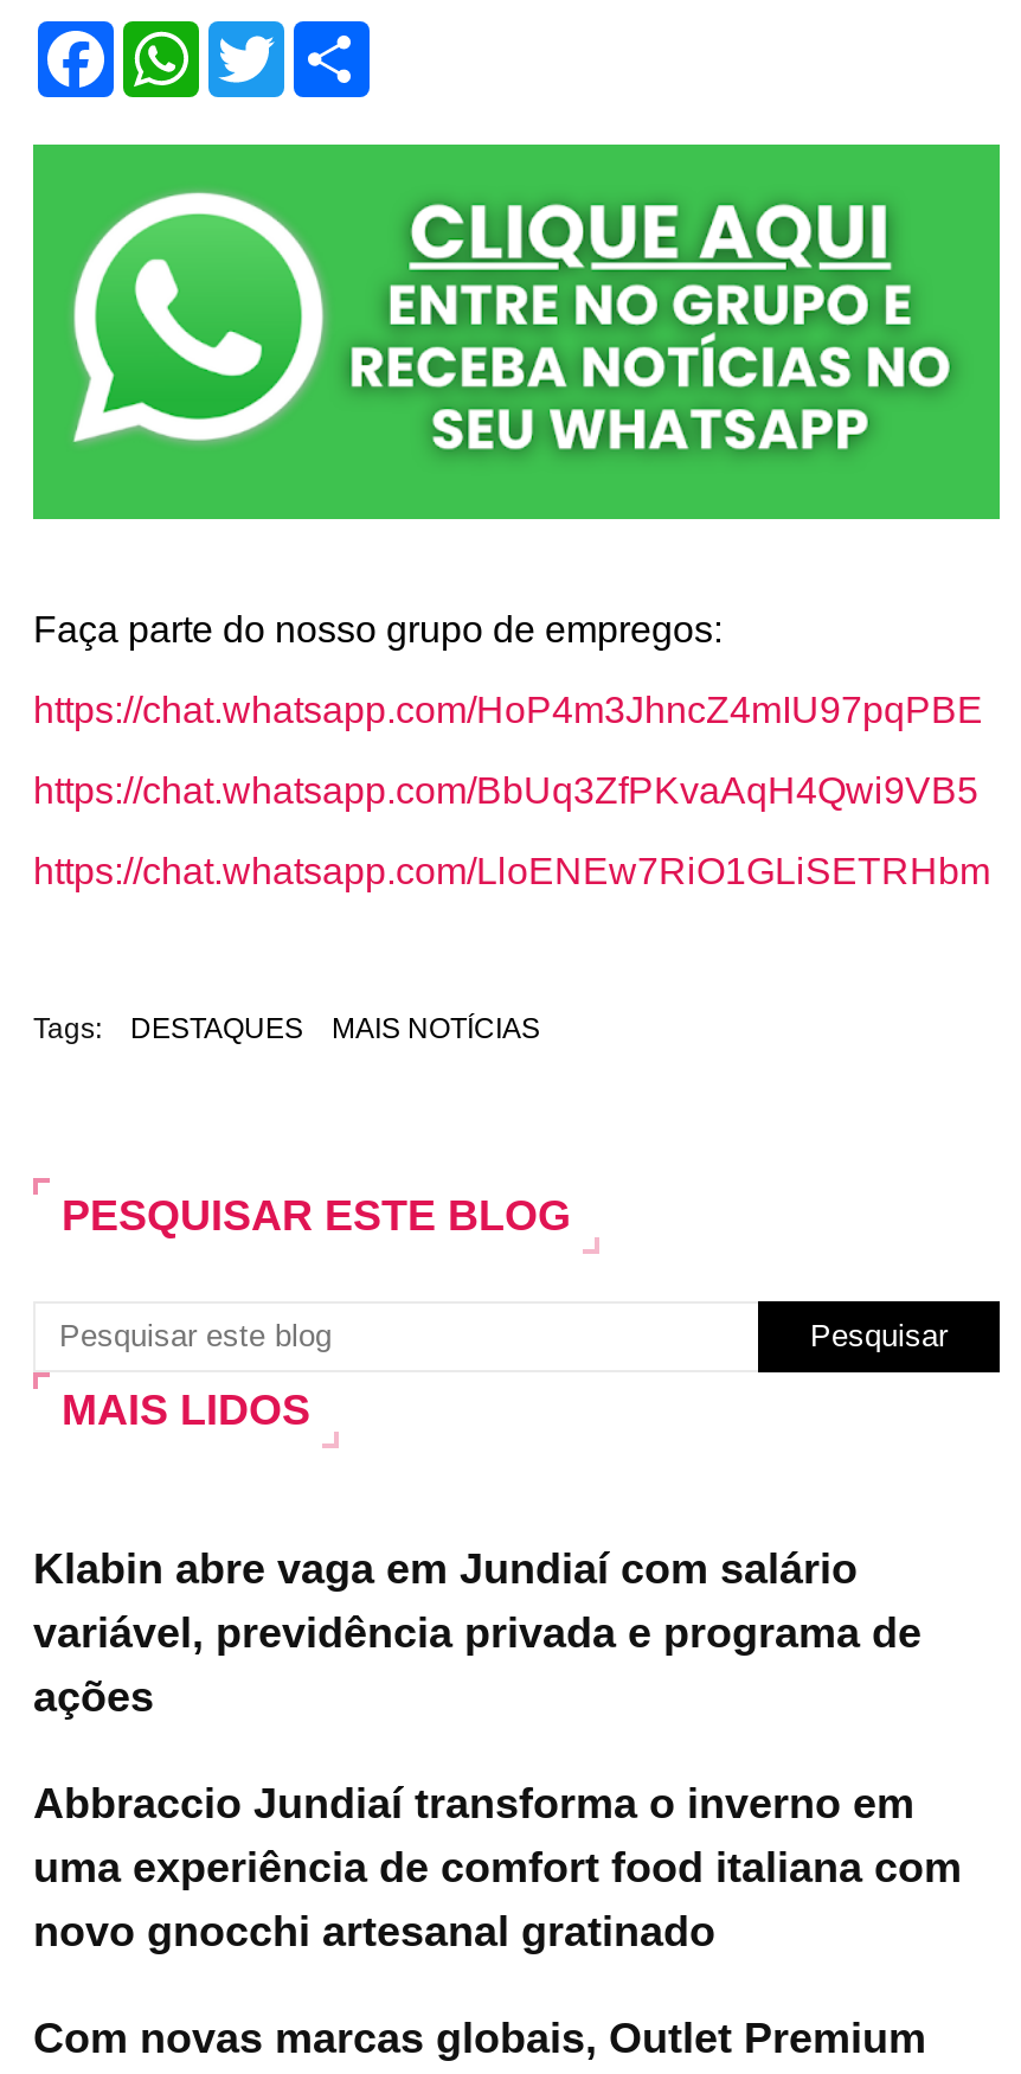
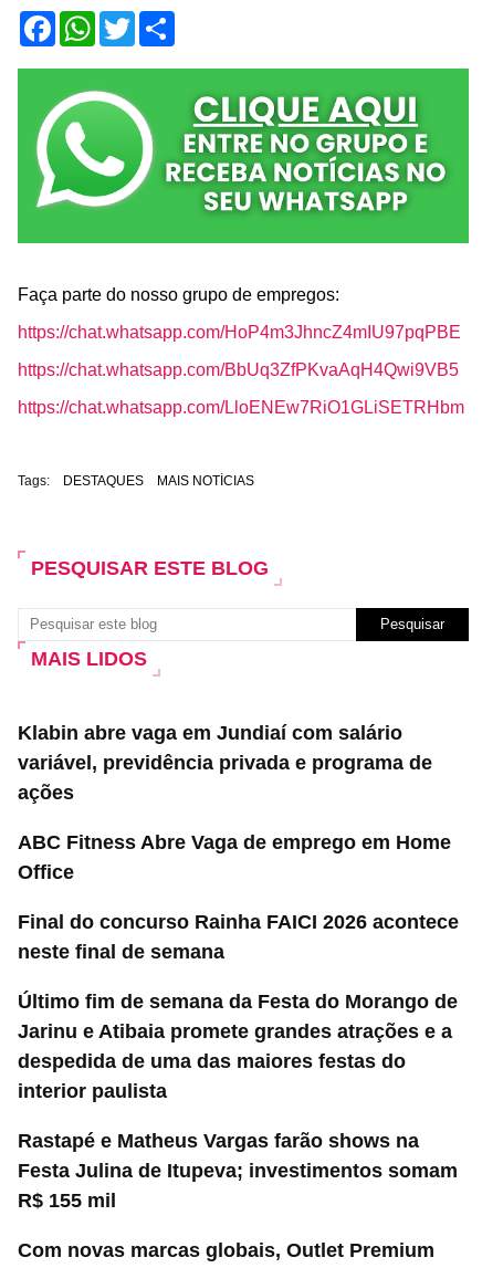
[33,1781,962,1956] Abbraccio Jundiaí transforma o inverno em | uma experiência de comfort food italiana com | novo gnocchi artesanal gratinado -> [18,832,459,1212] ABC Fitness Abre Vaga de emprego em Home | Office | Final do concurso Rainha FAICI 2026 acontece | neste final de semana | Último fim de semana da Festa do Morango de | Jarinu e Atibaia promete grandes atrações e a | despedida de uma das maiores festas do | interior paulista | Rastapé e Matheus Vargas farão shows na | Festa Julina de Itupeva; investimentos somam | R$ 155 mil

